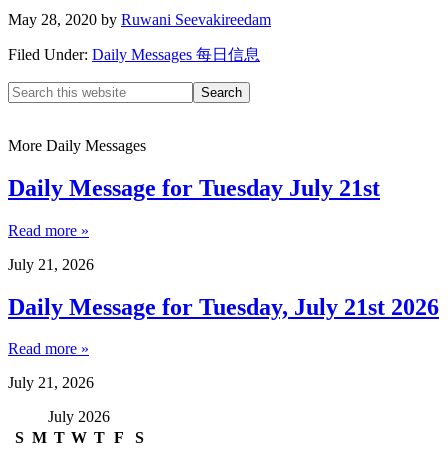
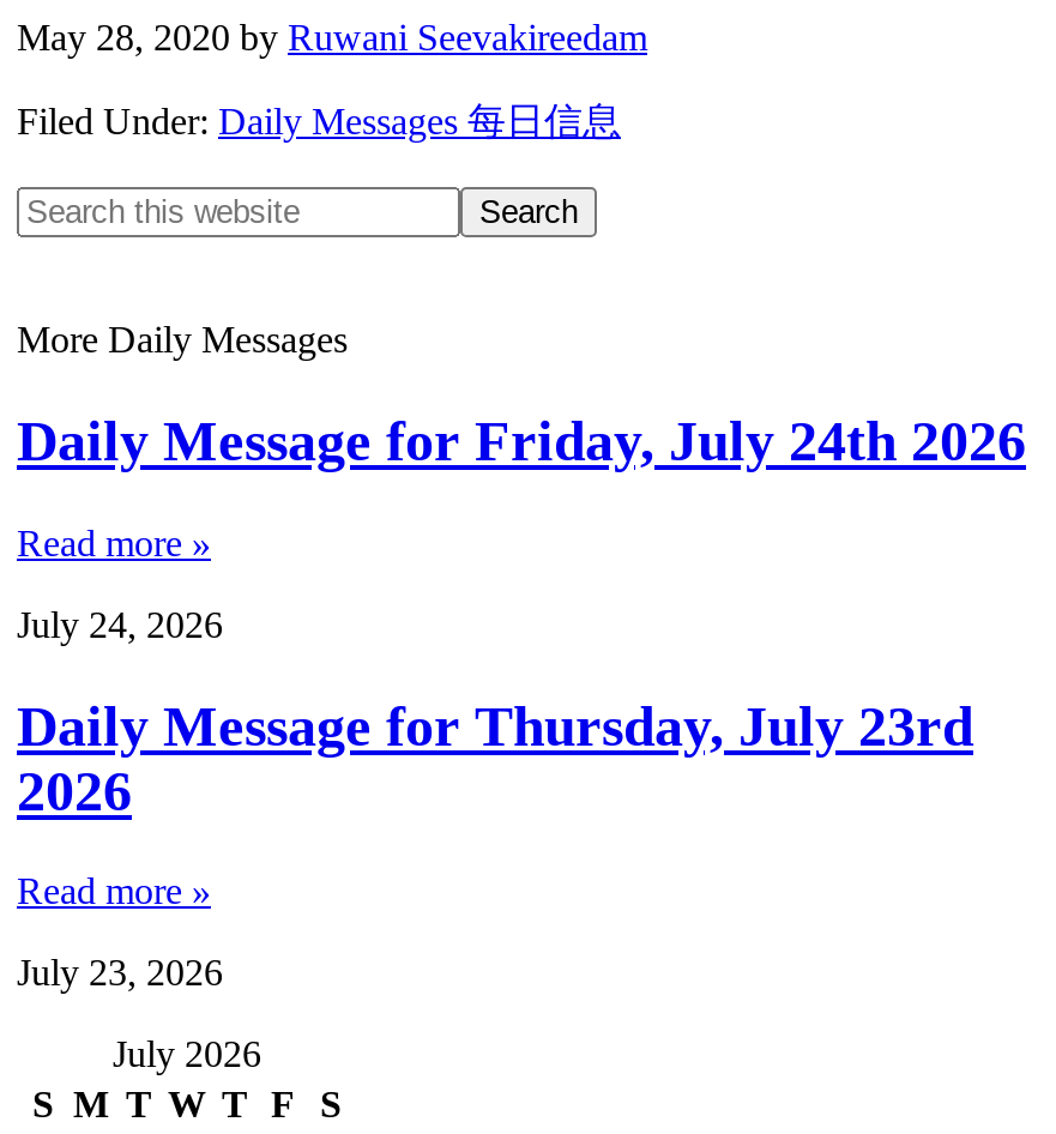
[8,175,380,201] Daily Message for Tuesday July 21st -> [17,409,1026,472] Daily Message for Friday, July 24th 2026
[8,256,94,273] July 21, 2026 -> [17,603,223,644] July 24, 2026
[8,293,439,319] Daily Message for Tuesday, July 21st 2026 -> [17,694,973,821] Daily Message for Thursday, July 23rd | 2026
[8,374,94,391] July 21, 2026 -> [17,953,223,994] July 23, 2026

